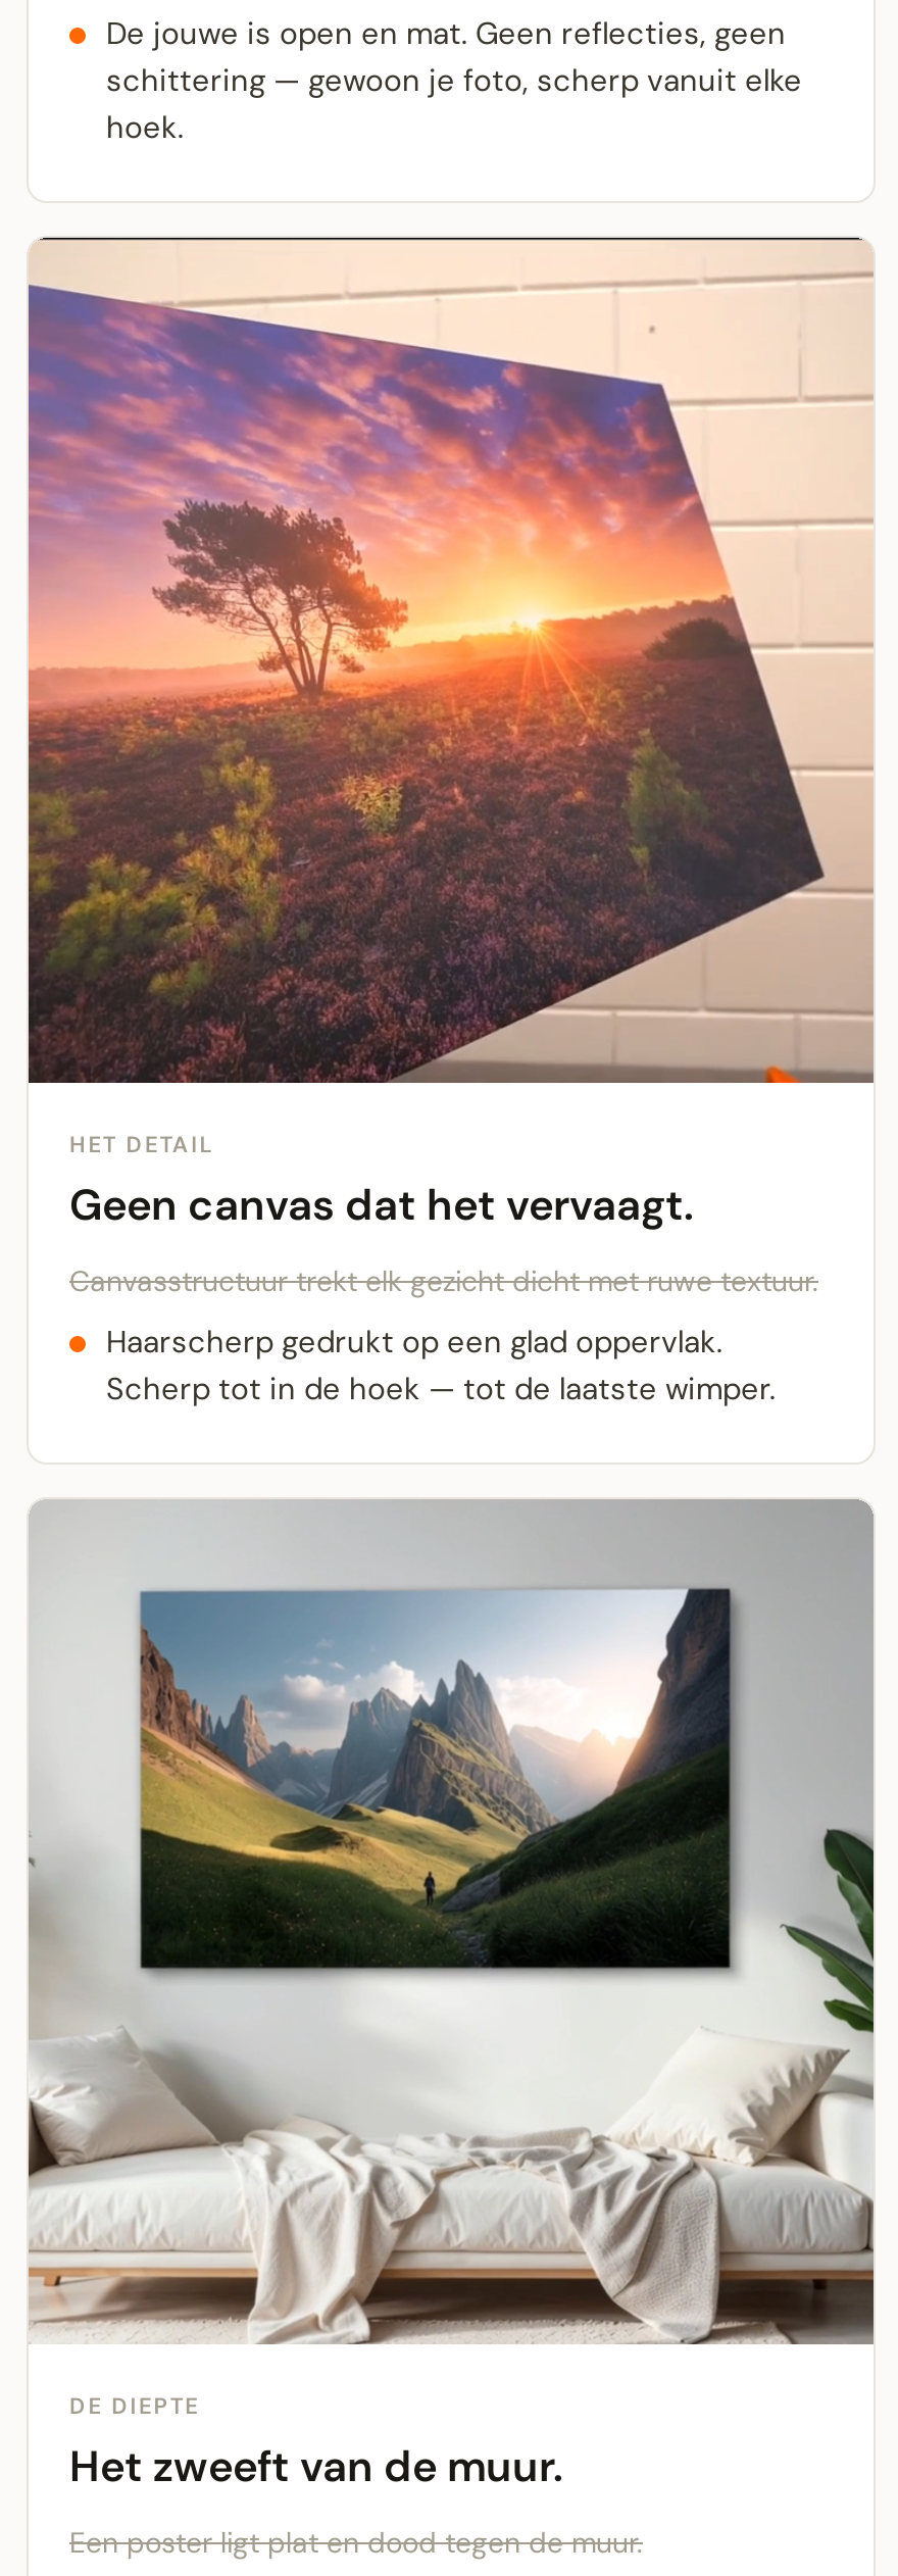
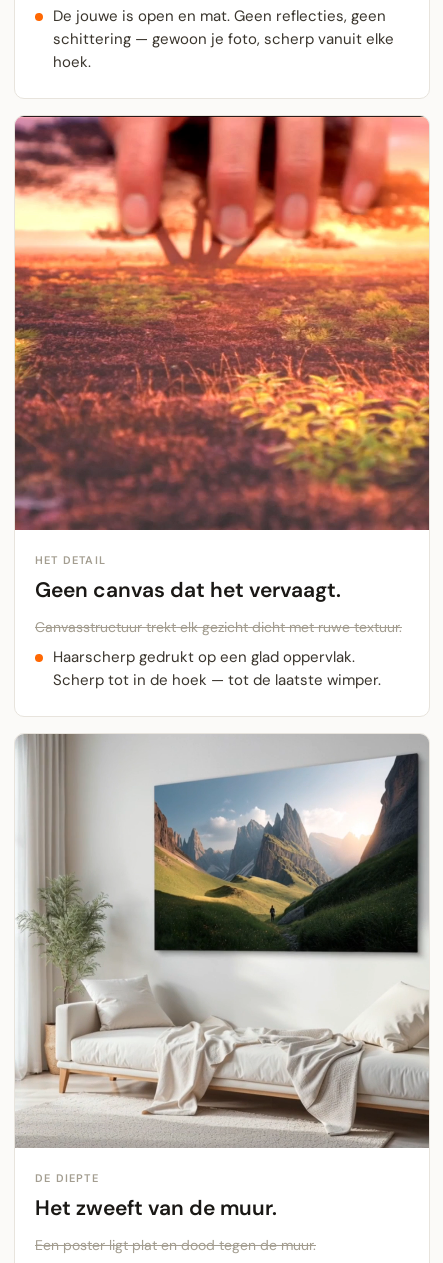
[27,239,874,1084] [image] -> [14,116,430,530] [image]
[27,1500,876,2343] [image] -> [15,734,430,1148] [image]

